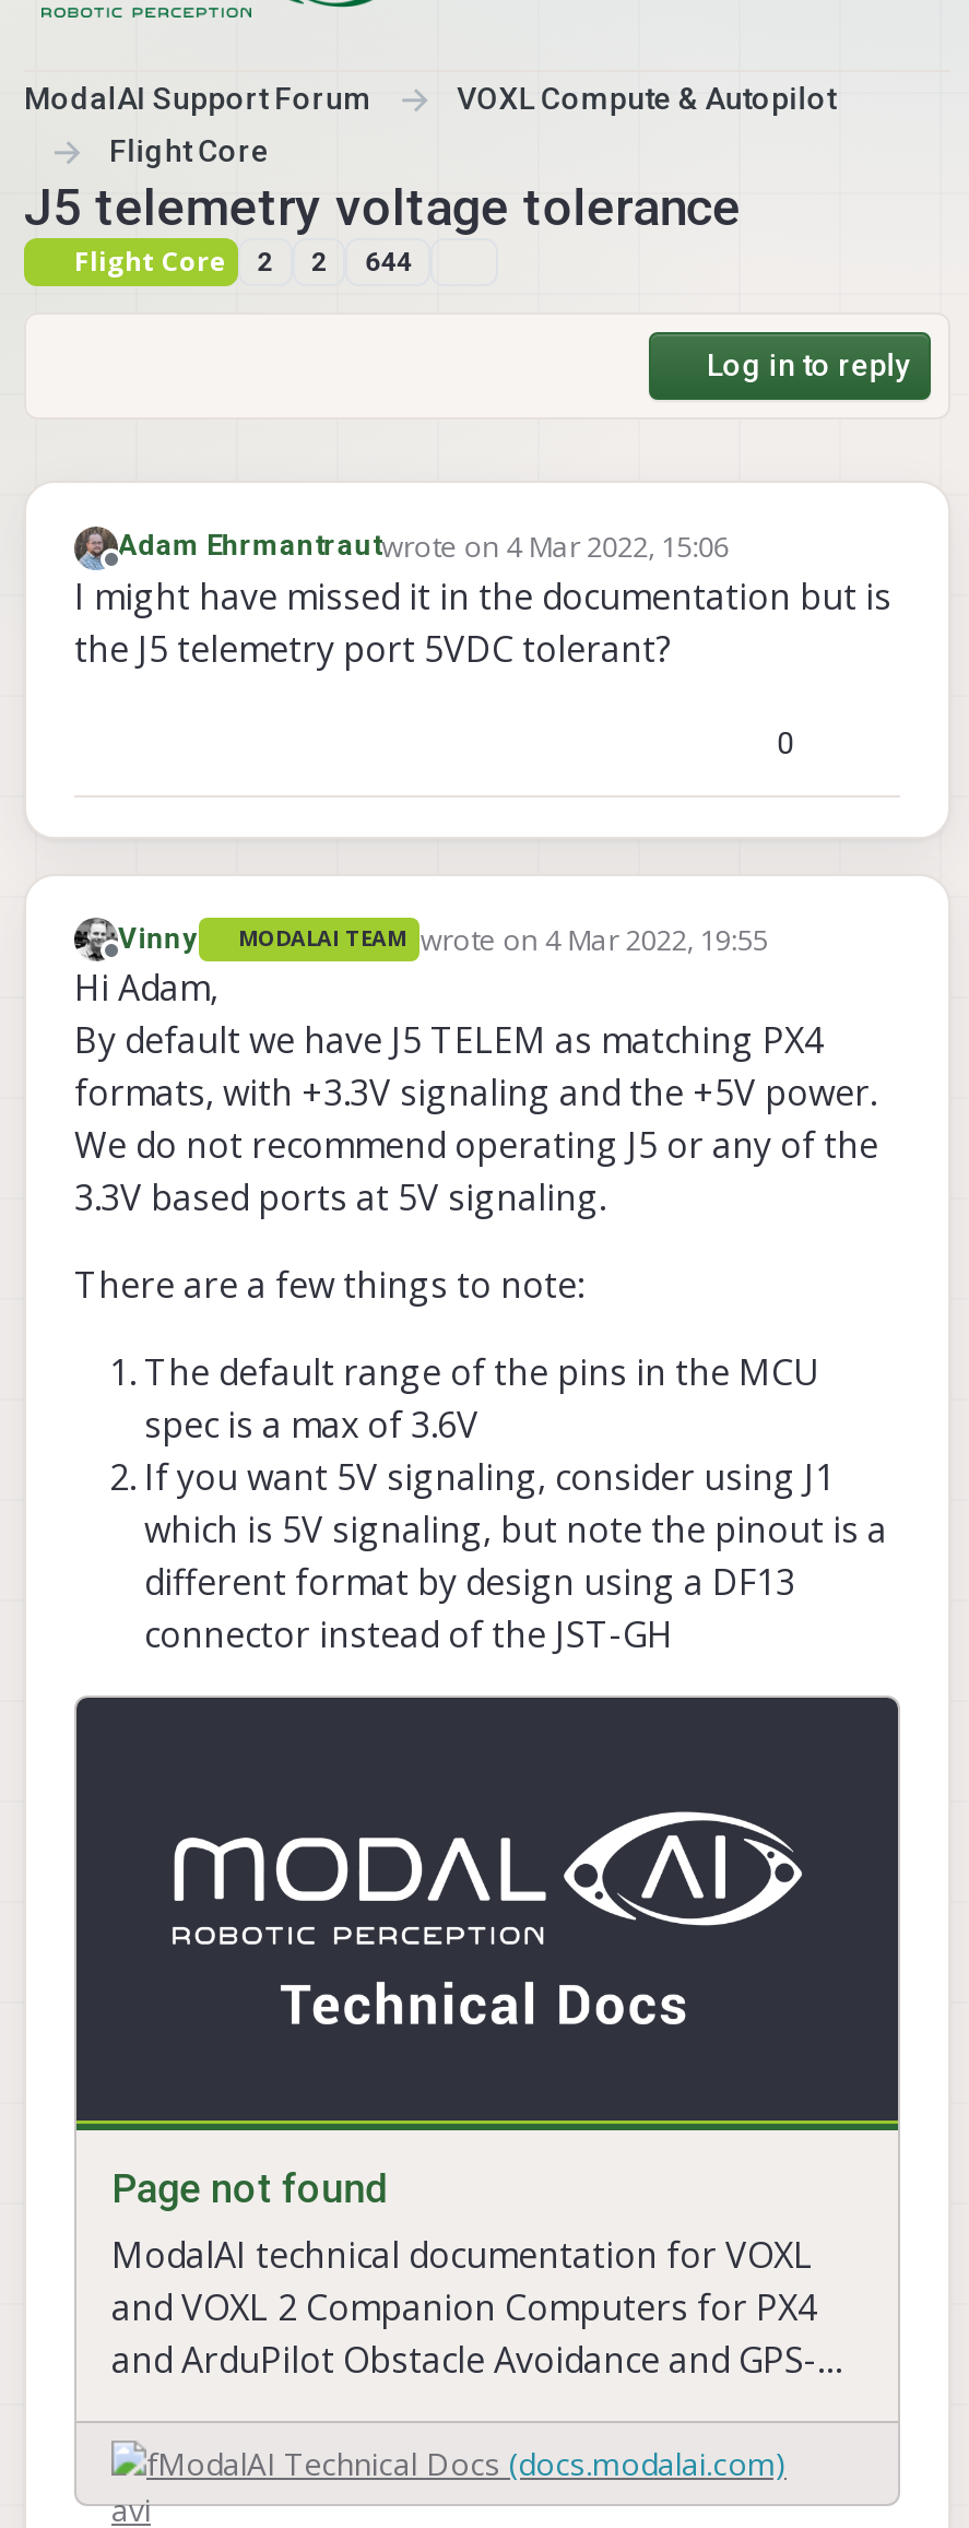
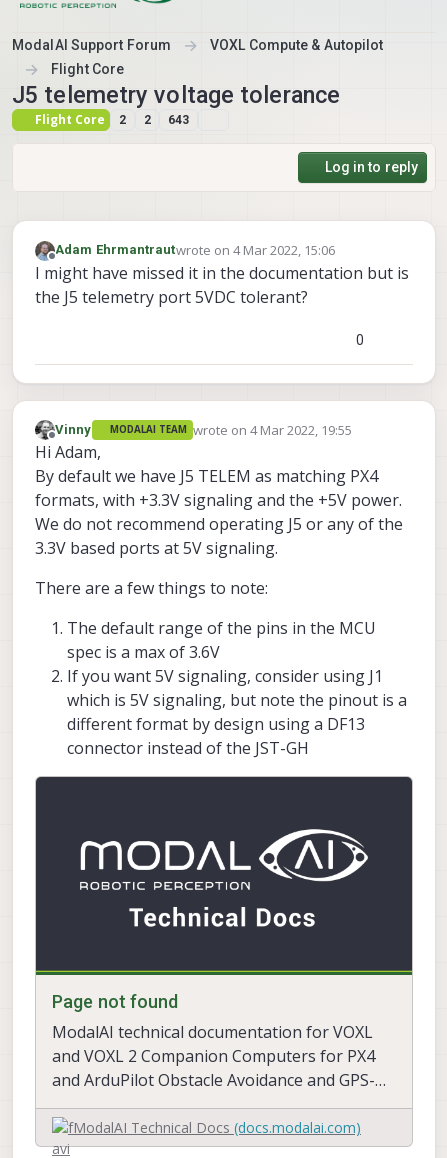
[68,243,412,280] Flight Core 2 2 644 -> [32,111,189,128] Flight Core 2 2 643

